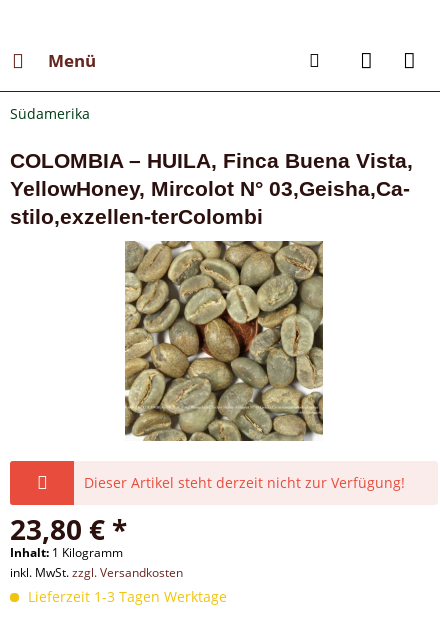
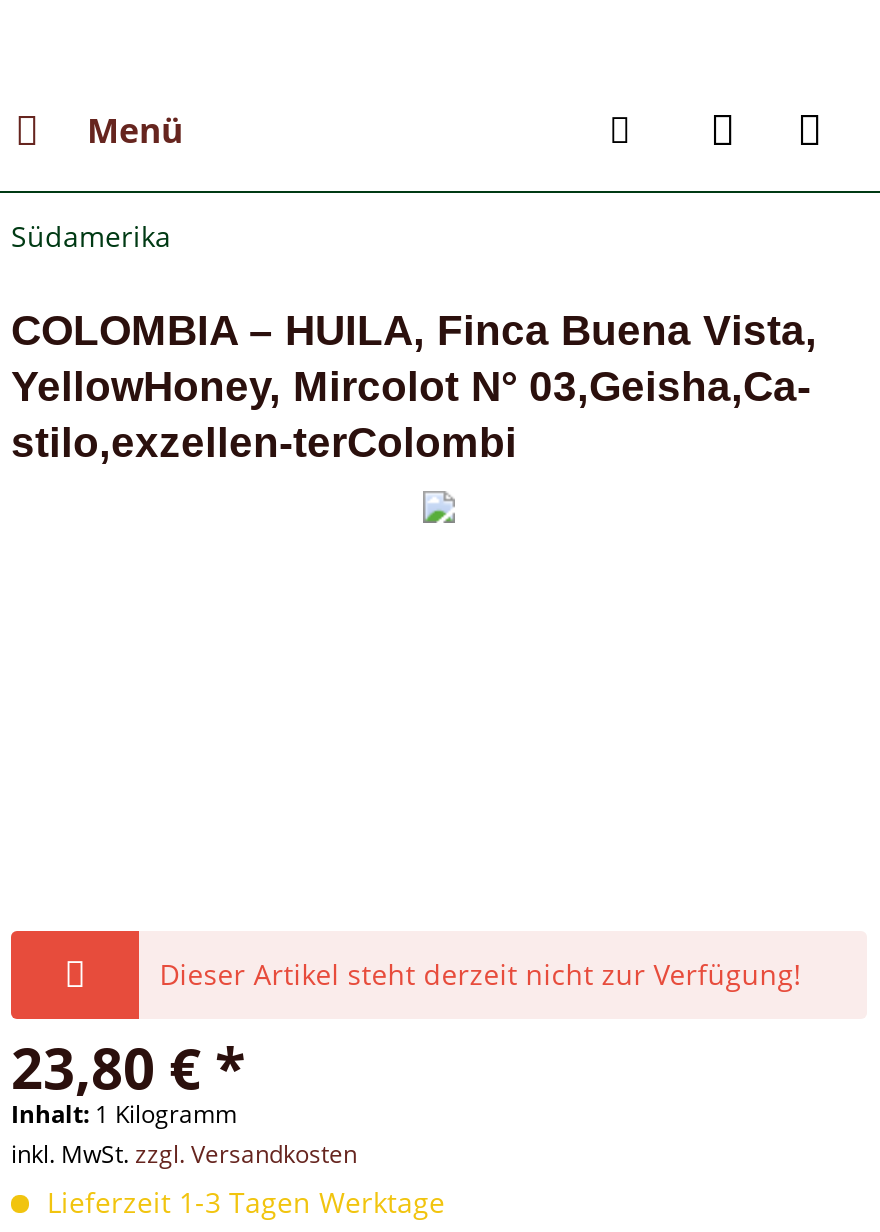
[124,240,324,442] [image] -> none

